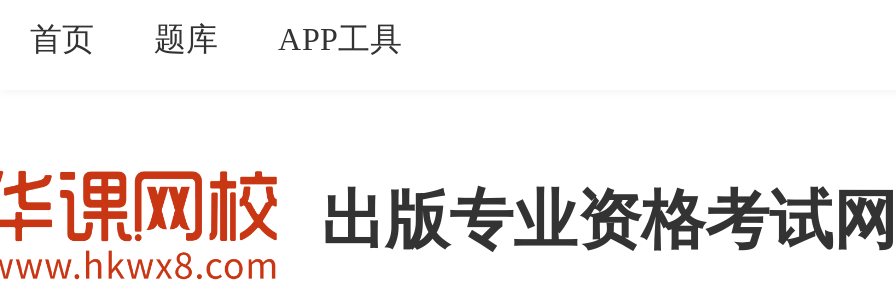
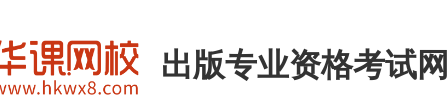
[30,22,402,56] 首页 | 题库 | APP工具 -> none

